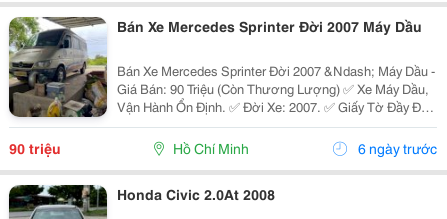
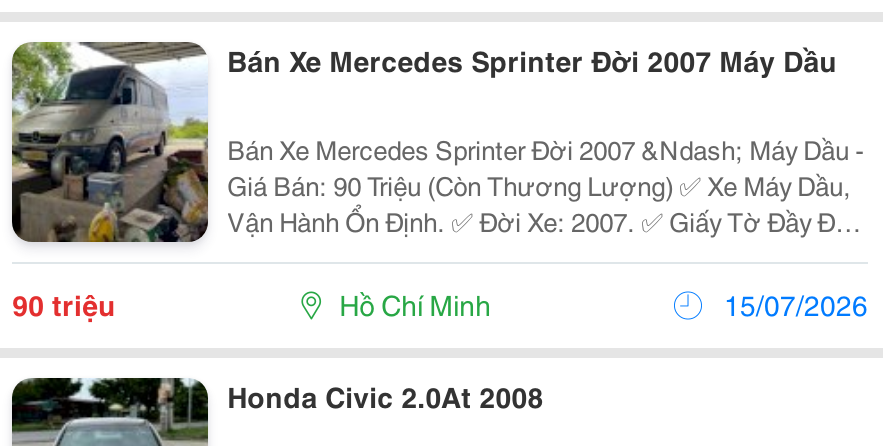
[355,138,437,158] 6 ngày trước -> [718,284,868,324] 15/07/2026

